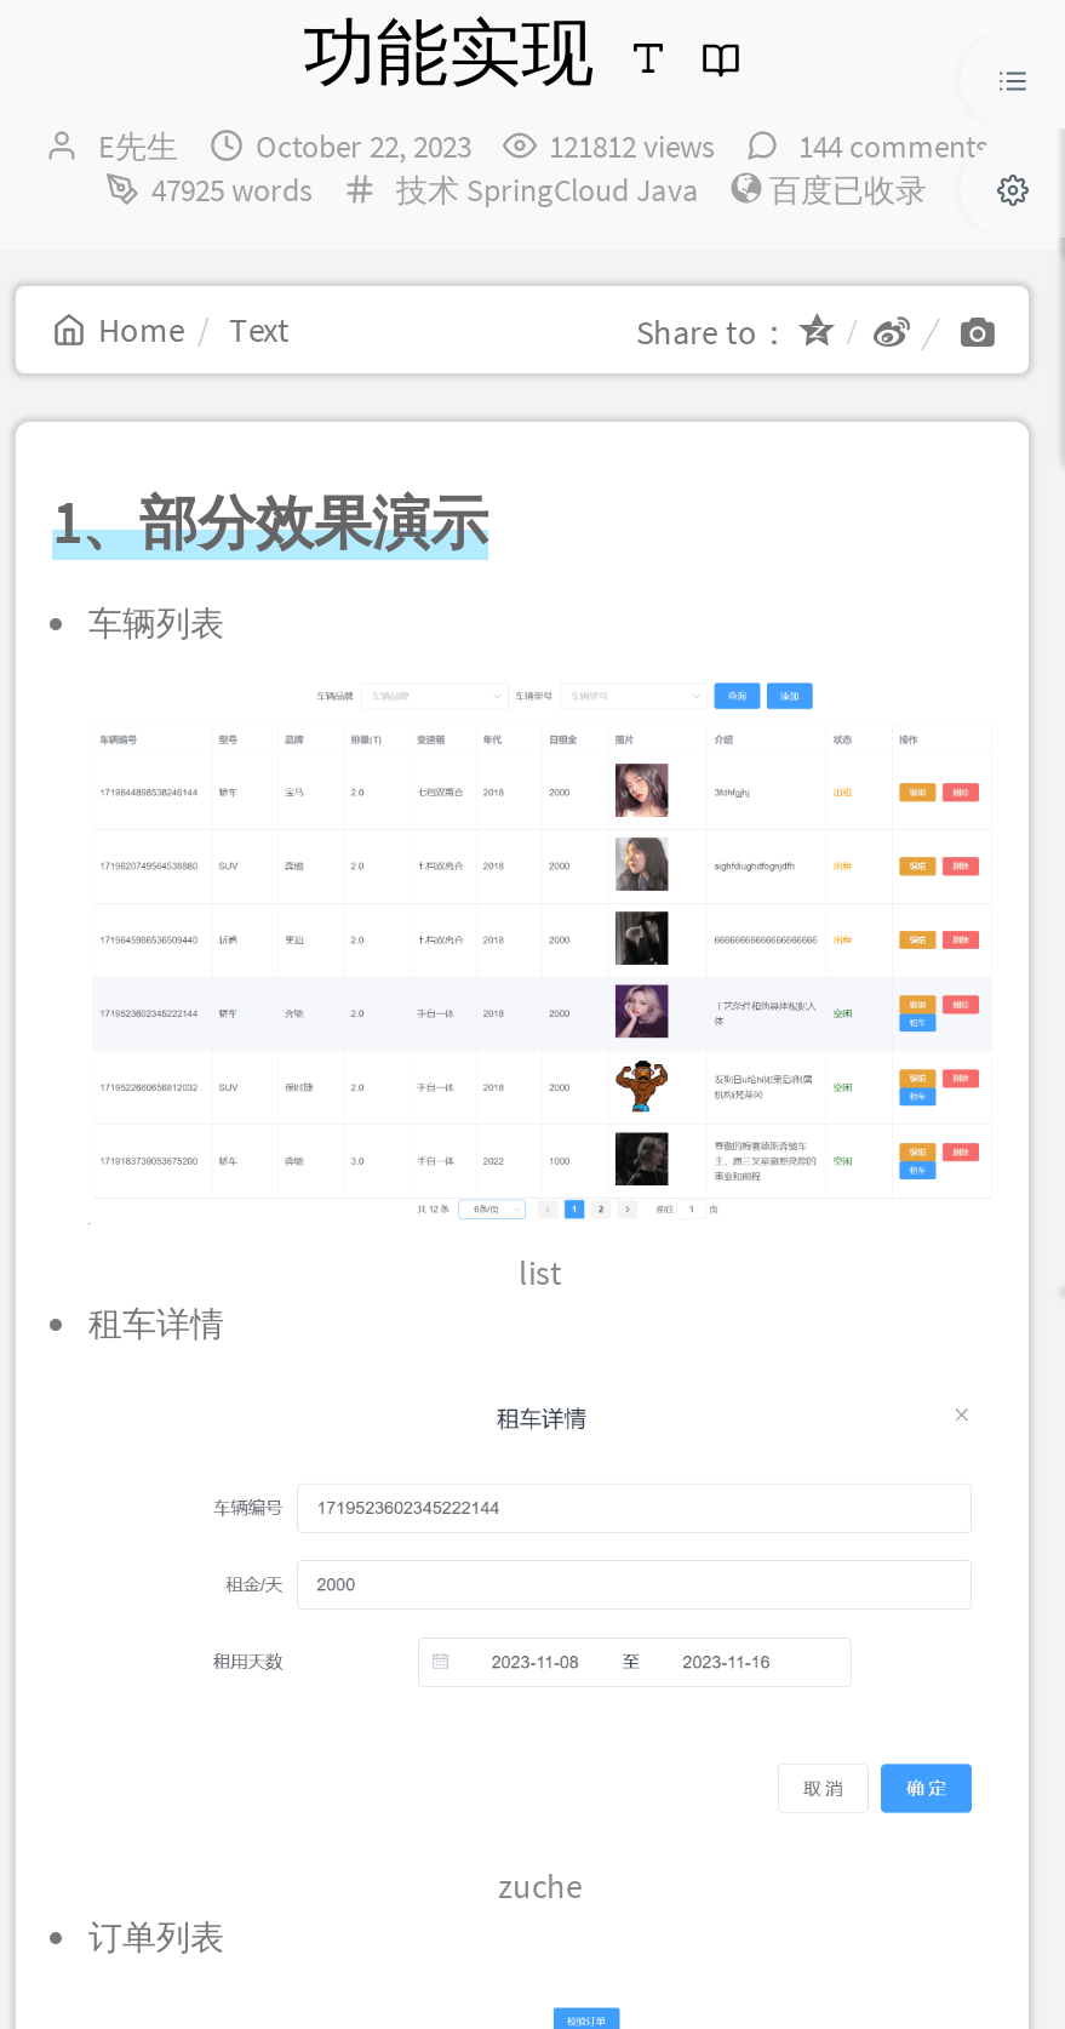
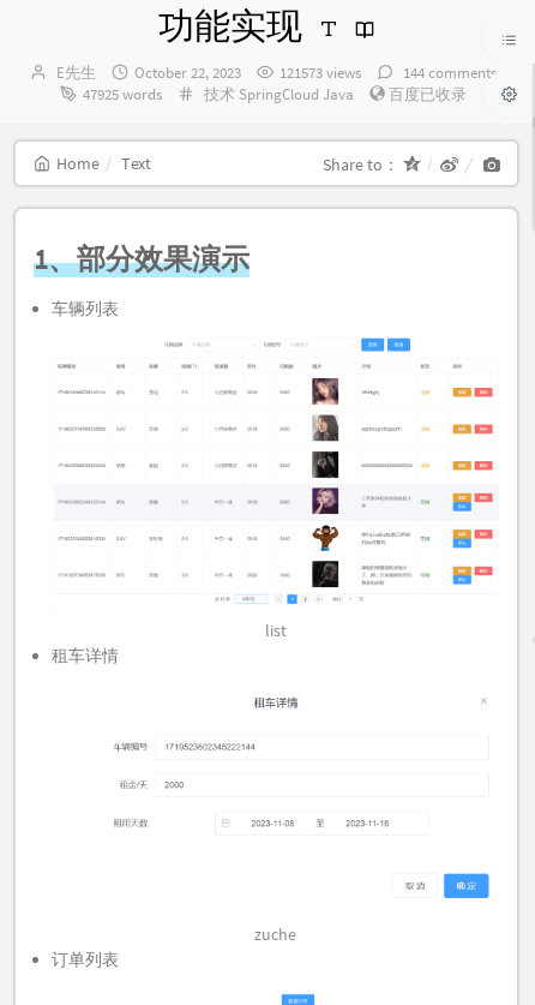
[549,126,714,167] 121812 views -> [279,62,361,83] 121573 views

